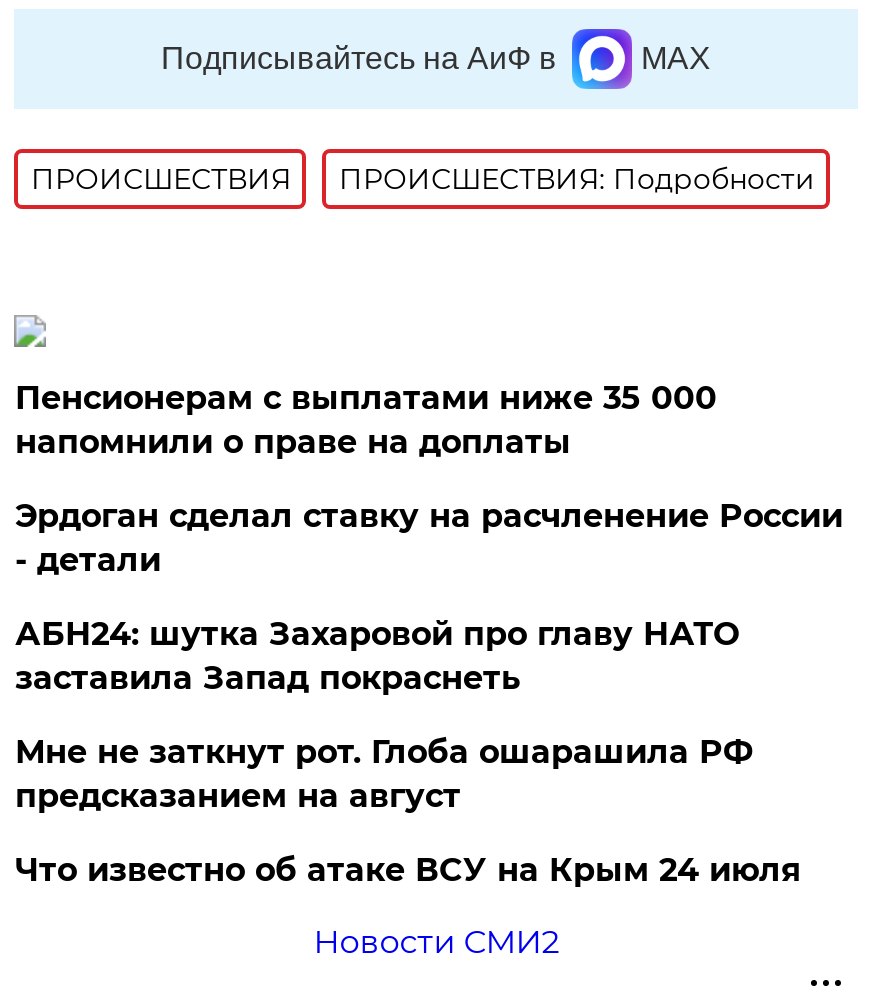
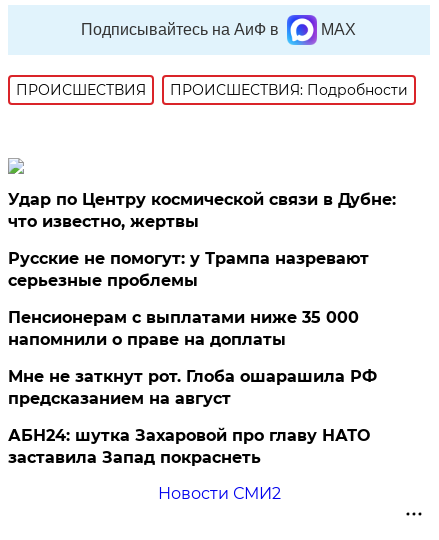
none -> [8,190,396,290] Удар по Центру космической связи в Дубне: | что известно, жертвы | Русские не помогут: у Трампа назревают | серьезные проблемы
moved [15,379,717,461] -> [8,308,359,349]: Пенсионерам с выплатами ниже 35 000 | напомнили о праве на доплаты
[15,497,843,579] Эрдоган сделал ставку на расчленение России | - детали -> none
moved [15,615,739,697] -> [8,426,370,467]: АБН24: шутка Захаровой про главу НАТО | заставила Запад покраснеть
[15,851,801,889] Что известно об атаке ВСУ на Крым 24 июля -> none

